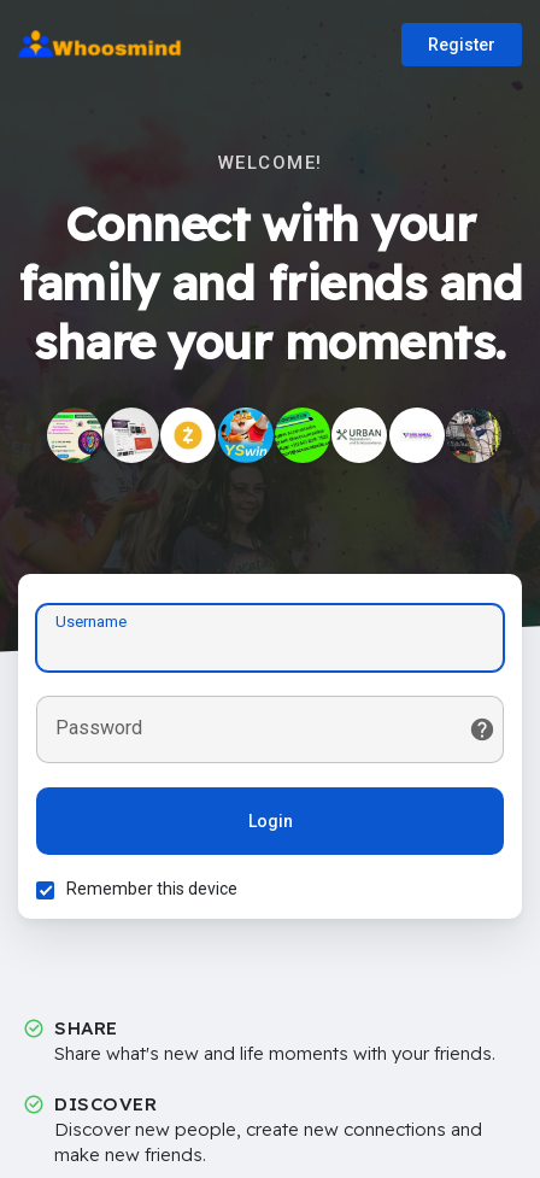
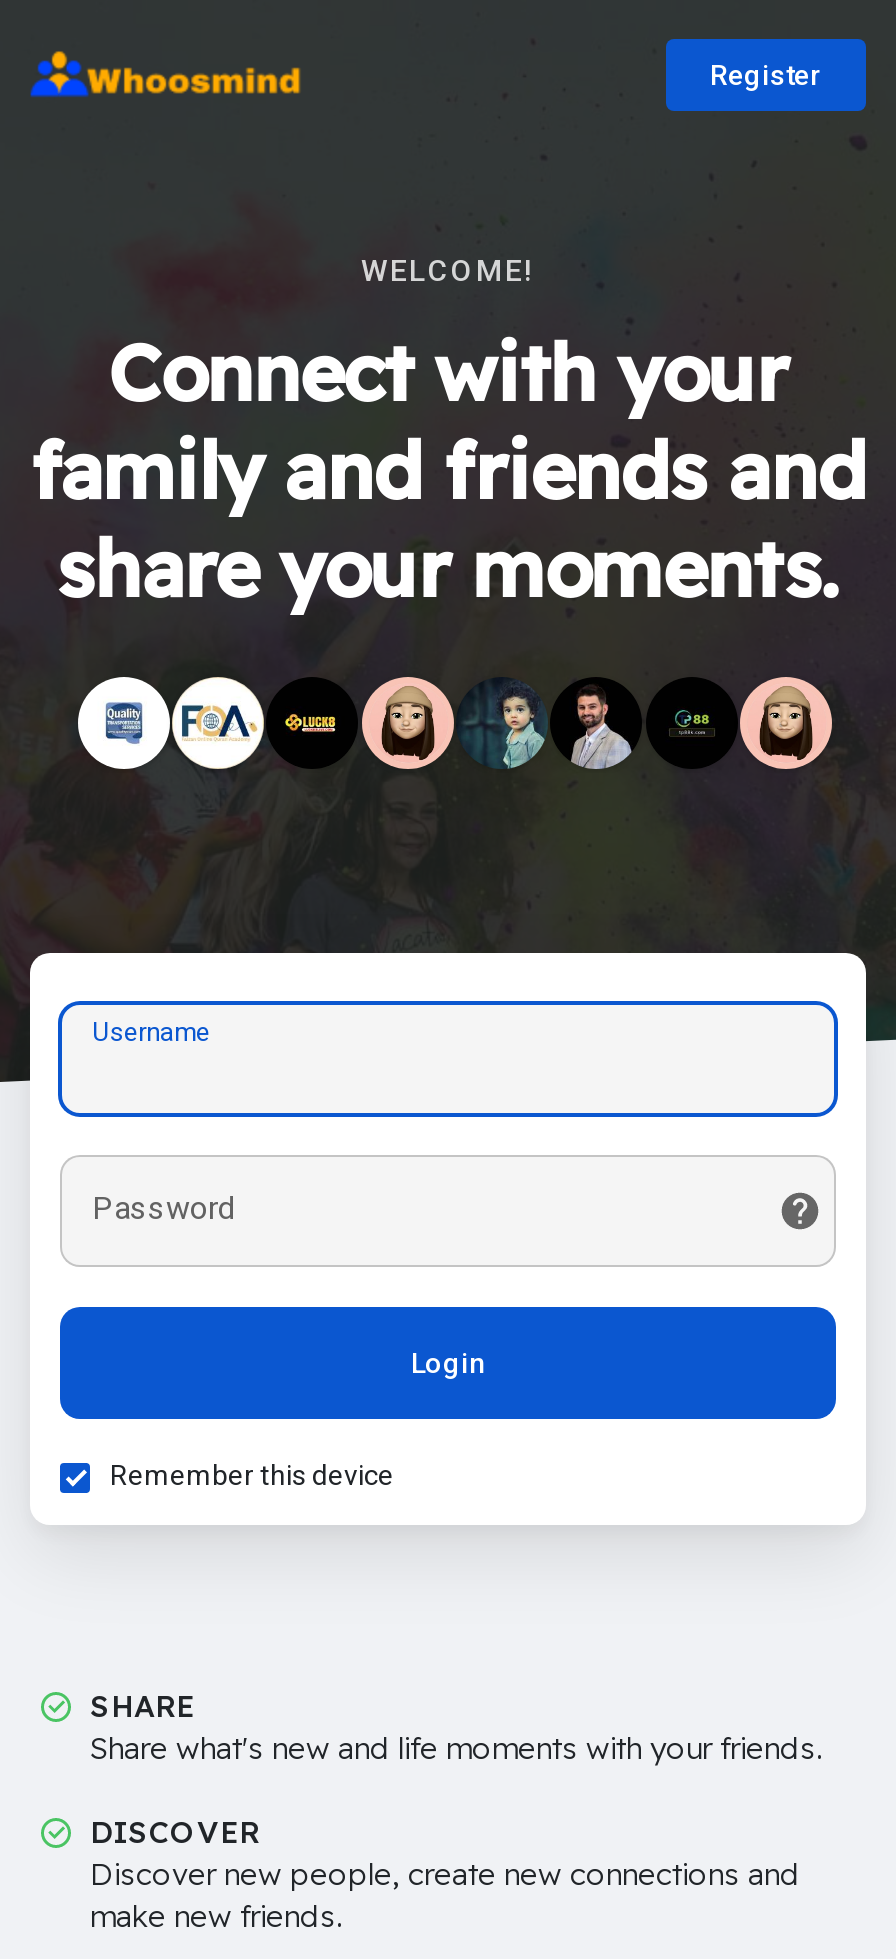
[48,406,500,464] [image] -> [82,675,832,771] [image]

